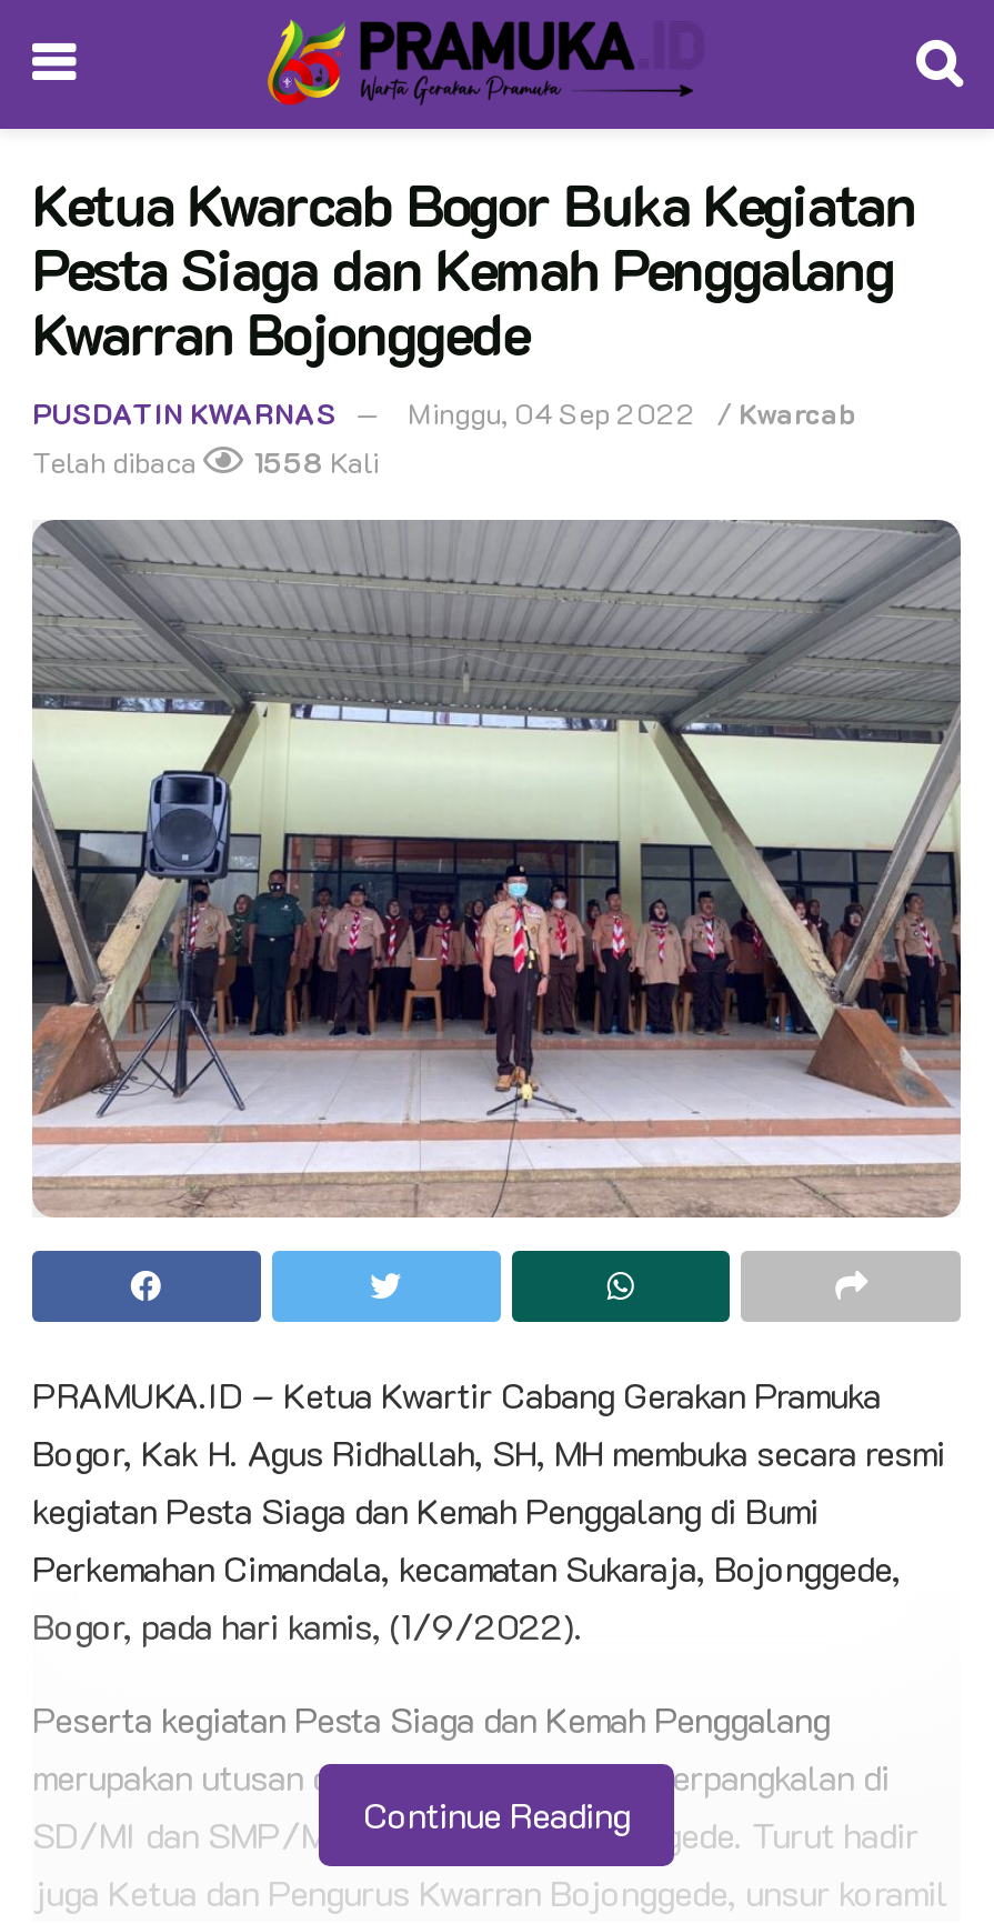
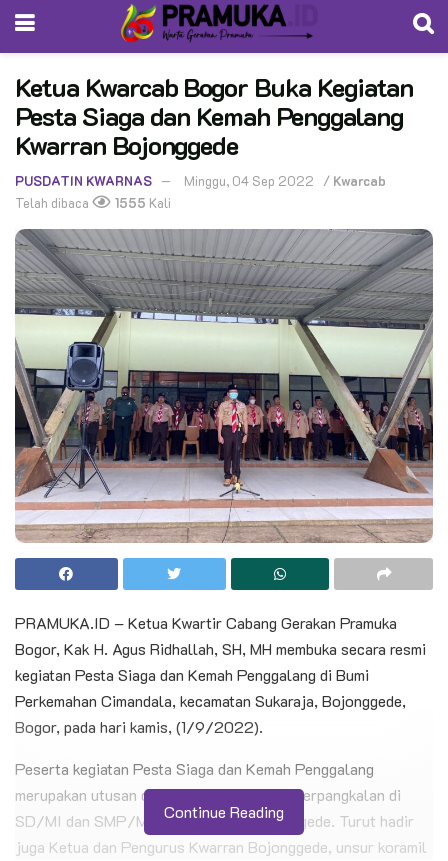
[32,443,379,481] Telah dibaca 1558 Kali -> [15,194,171,211] Telah dibaca 1555 Kali

